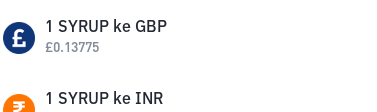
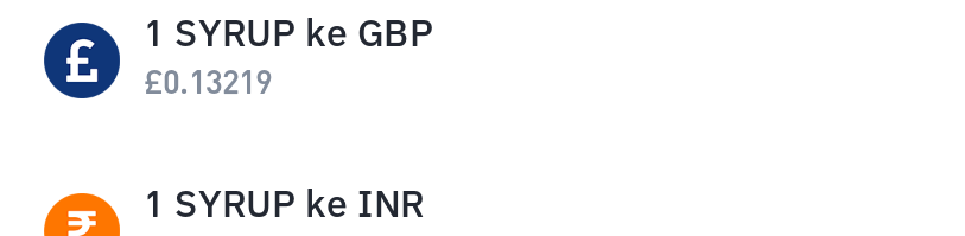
[45,41,99,55] £0.13775 -> [144,68,272,101] £0.13219

